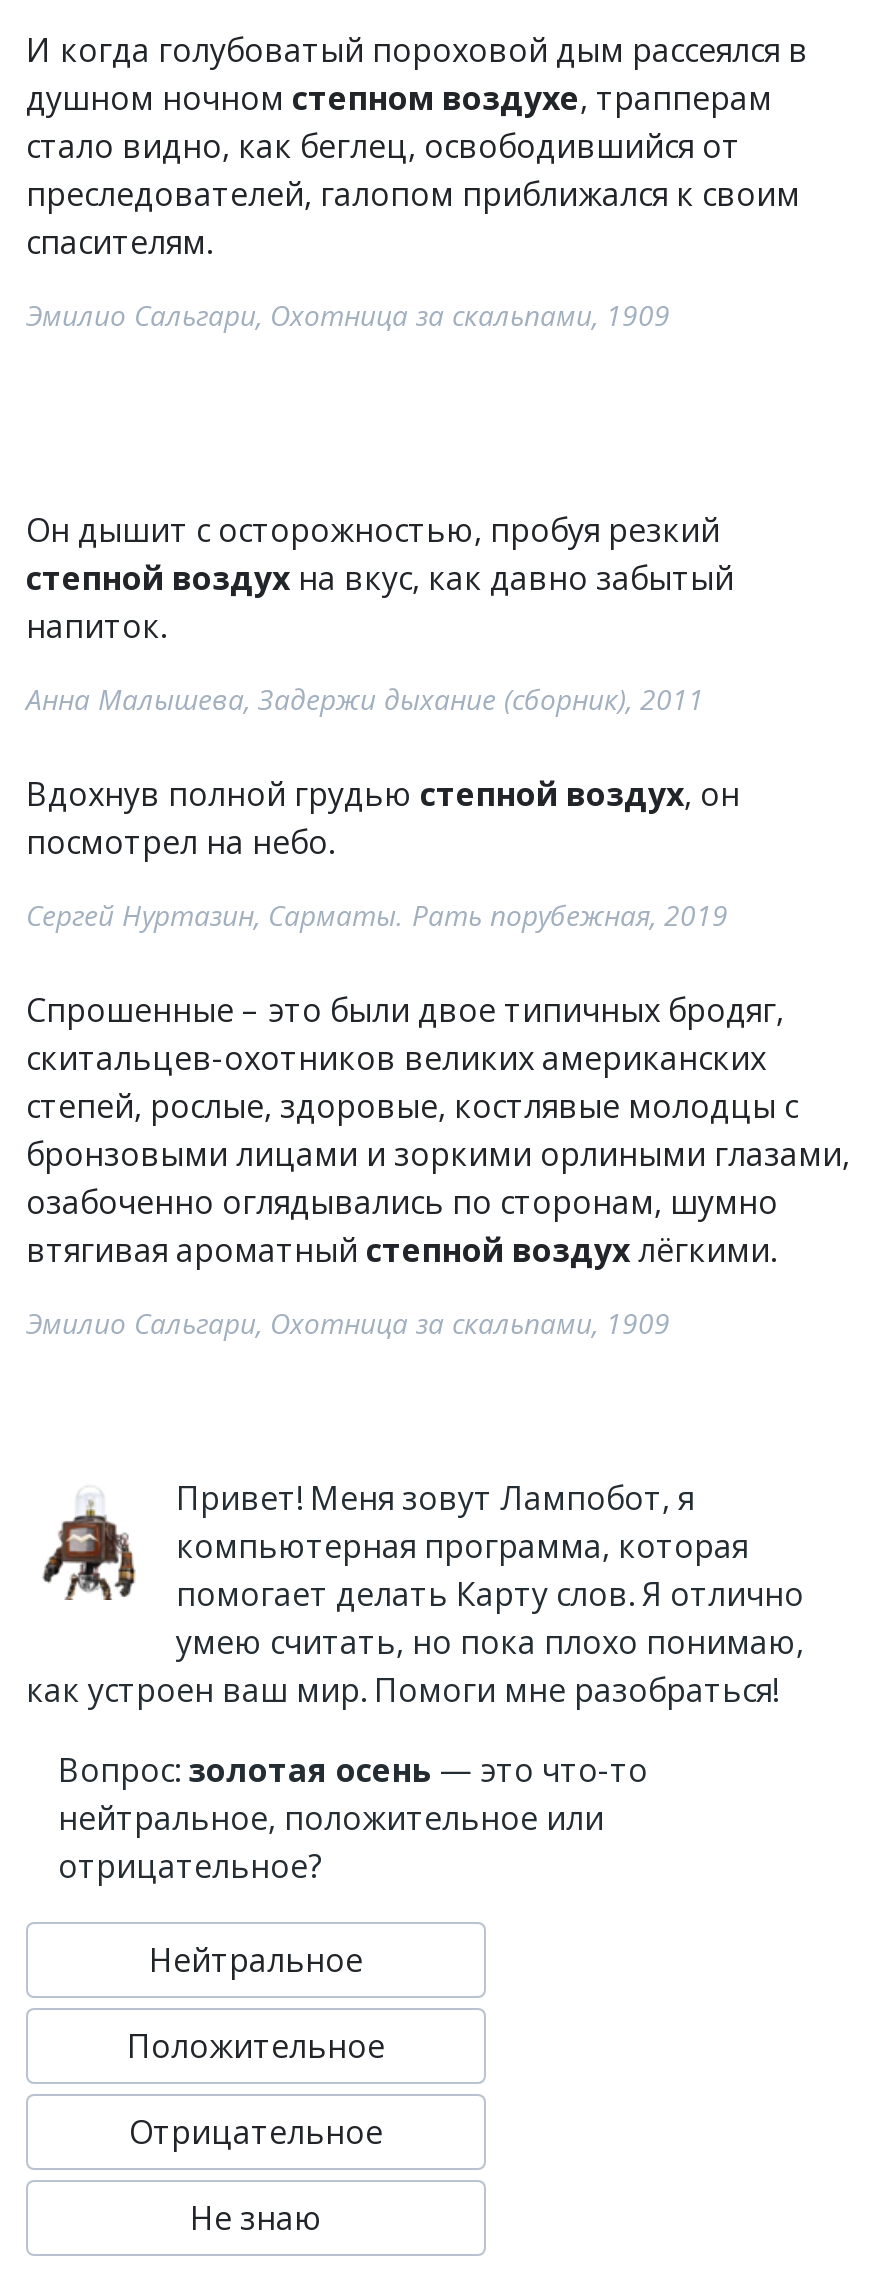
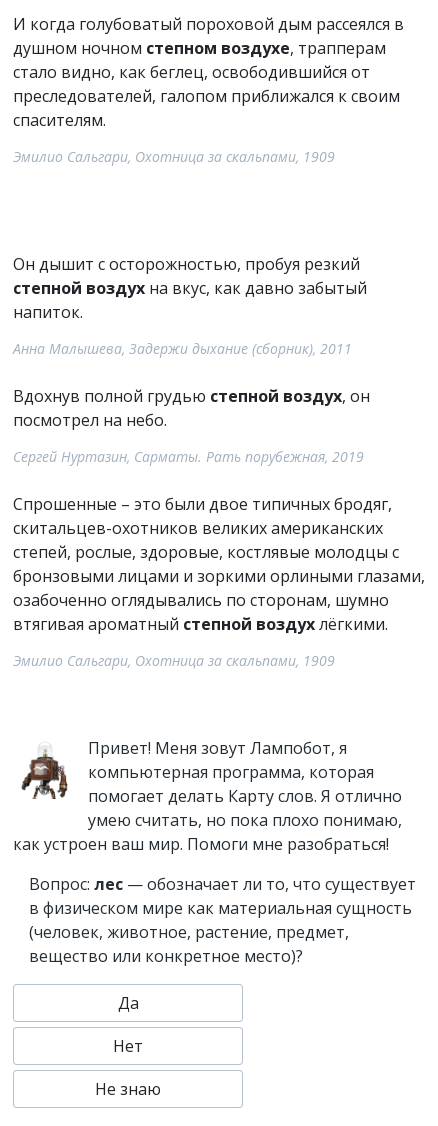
[58,1748,648,2154] Вопрос: золотая осень — это что-то | нейтральное, положительное или | отрицательное? | Нейтральное | Положительное | Отрицательное -> [29,873,416,1057] Вопрос: лес — обозначает ли то, что существует | в физическом мире как материальная сущность | (человек, животное, растение, предмет, | вещество или конкретное место)? | Да | Нет

